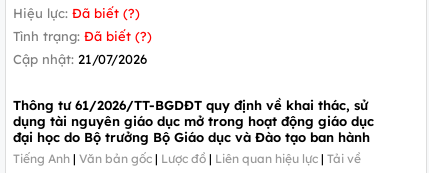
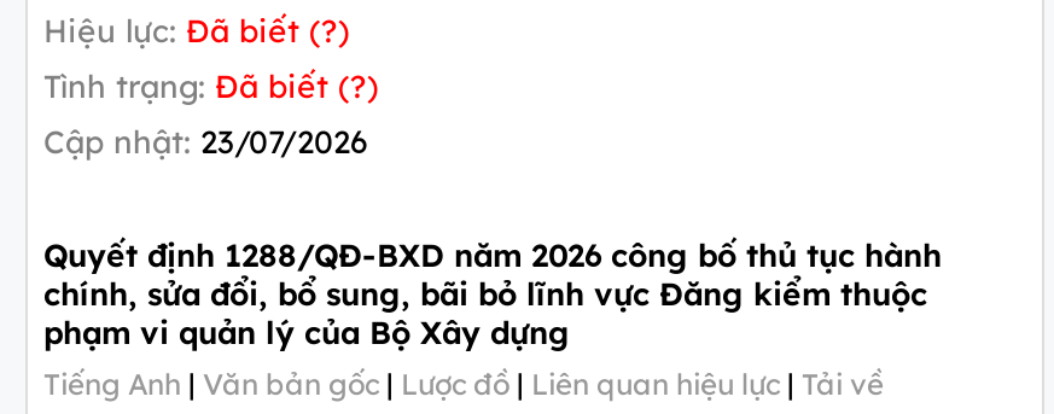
[12,51,146,67] Cập nhật: 21/07/2026 -> [43,122,367,161] Cập nhật: 23/07/2026
[12,97,373,145] Thông tư 61/2026/TT-BGDĐT quy định về khai thác, sử | dụng tài nguyên giáo dục mở trong hoạt động giáo dục | đại học do Bộ trưởng Bộ Giáo dục và Đào tạo ban hành -> [43,234,942,350] Quyết định 1288/QĐ-BXD năm 2026 công bố thủ tục hành | chính, sửa đổi, bổ sung, bãi bỏ lĩnh vực Đăng kiểm thuộc | phạm vi quản lý của Bộ Xây dựng

